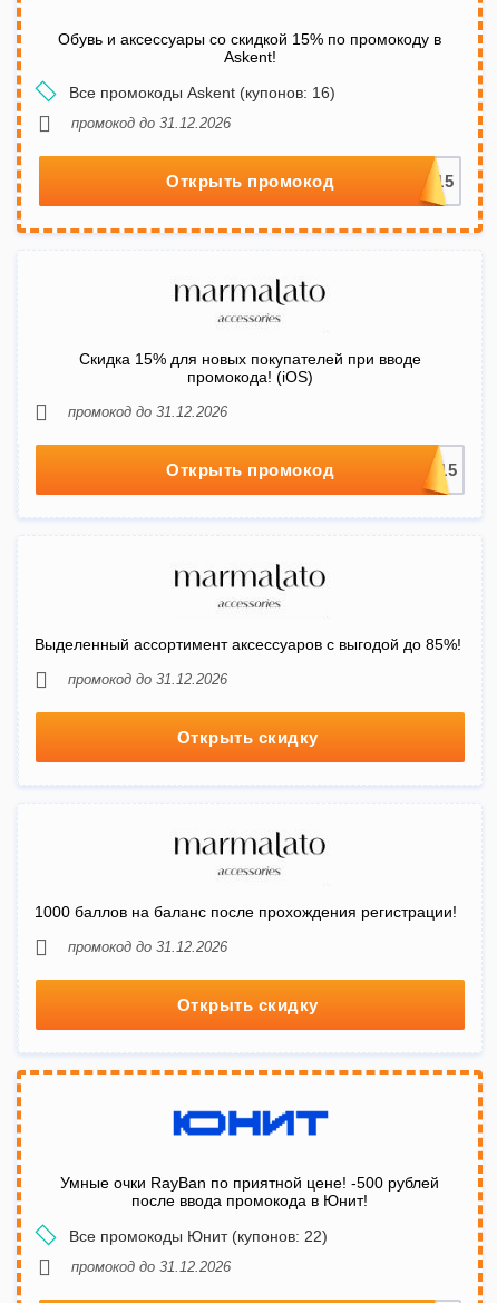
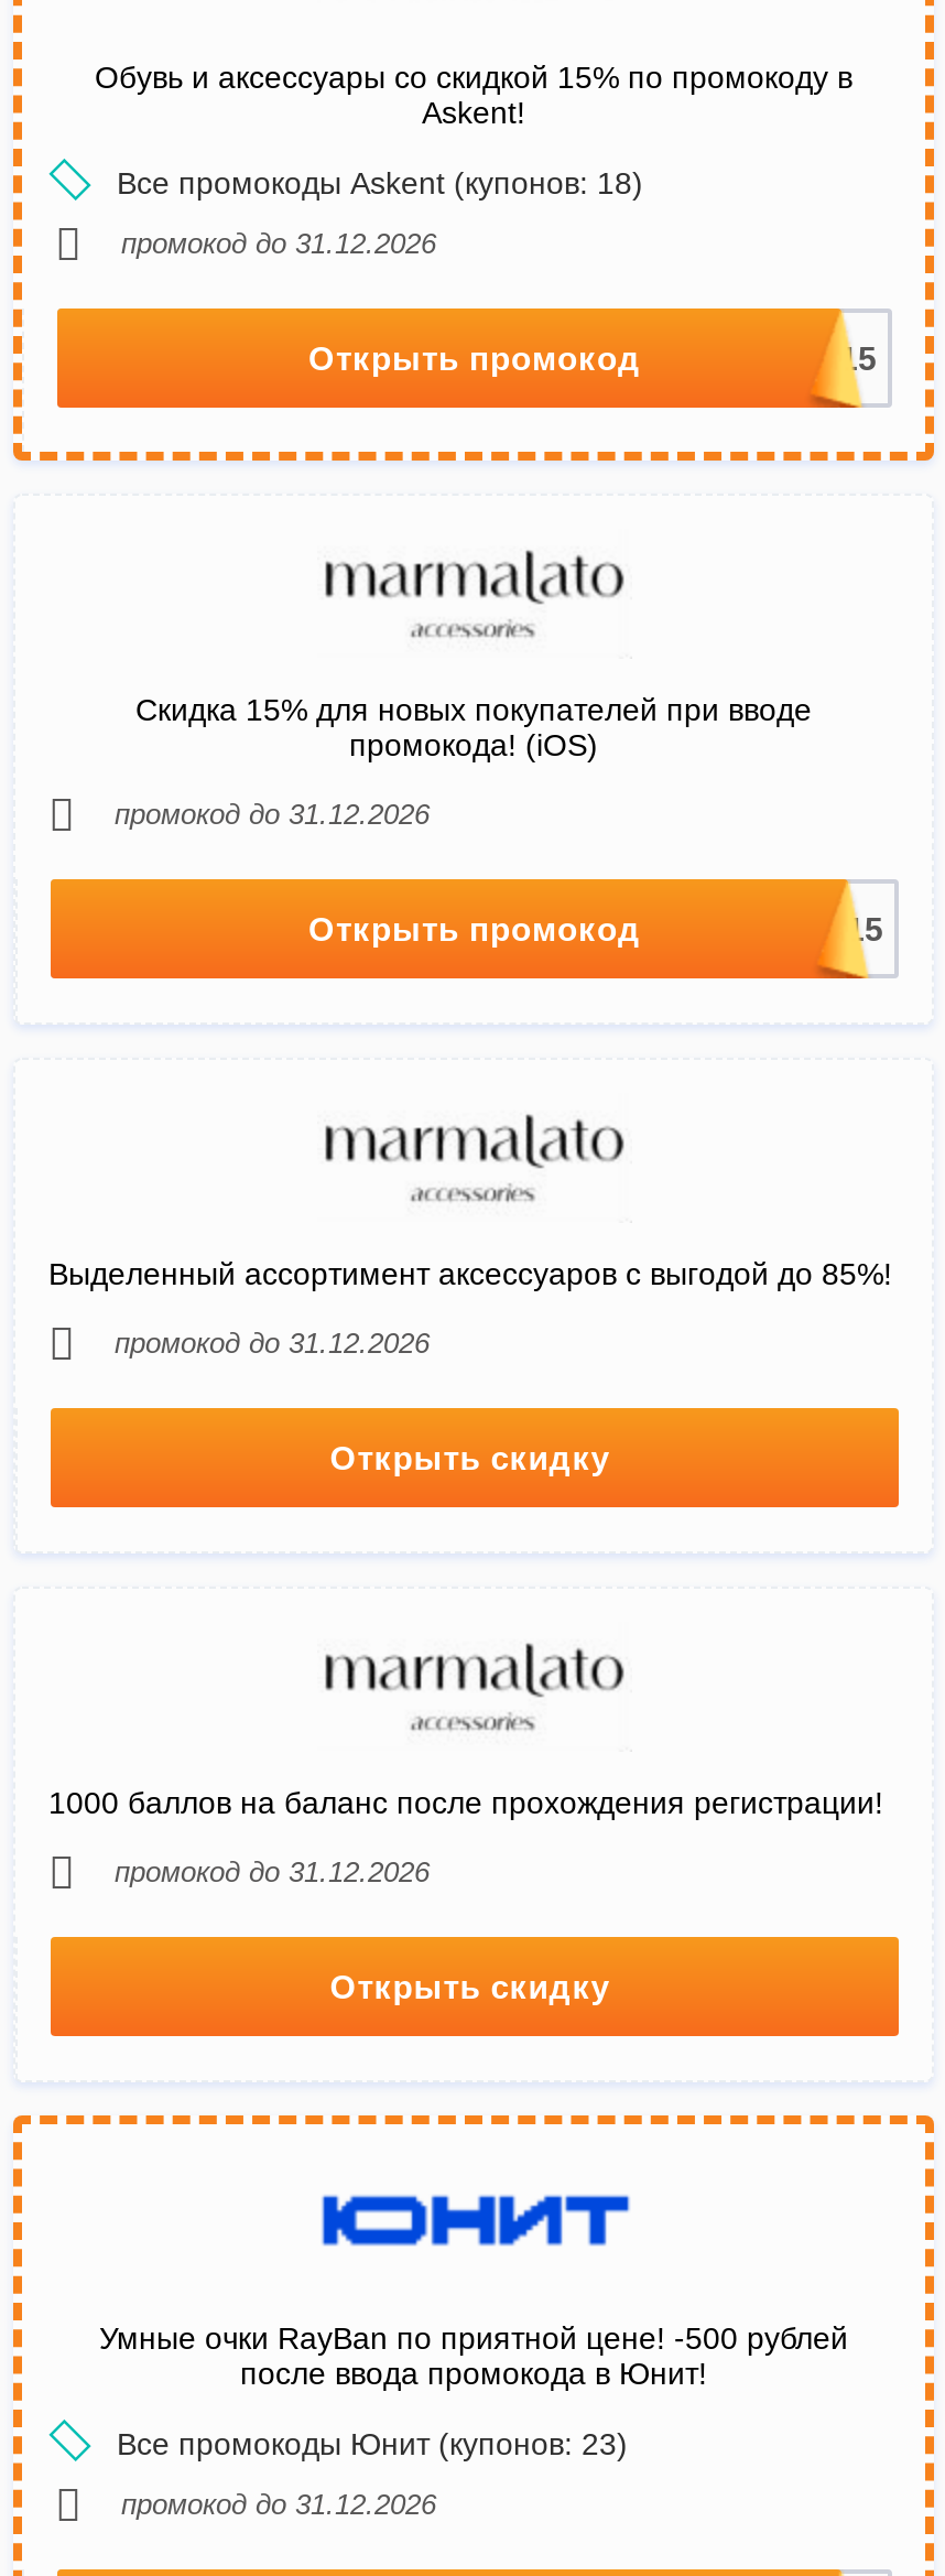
[69,84,335,101] Все промокоды Askent (купонов: 16) -> [117,165,643,201] Все промокоды Askent (купонов: 18)
[69,1227,328,1245] Все промокоды Юнит (купонов: 22) -> [117,2426,628,2461] Все промокоды Юнит (купонов: 23)

